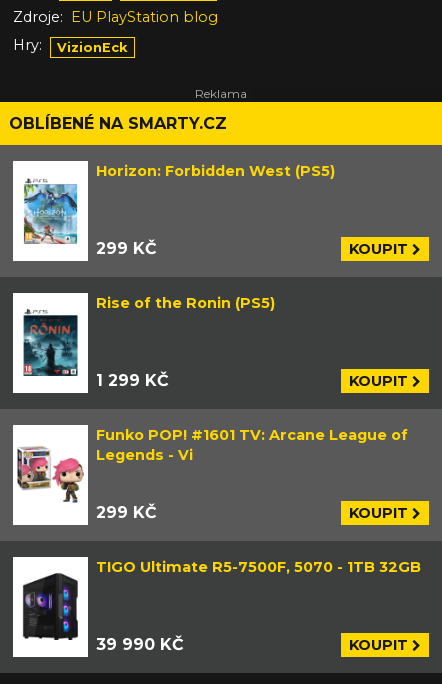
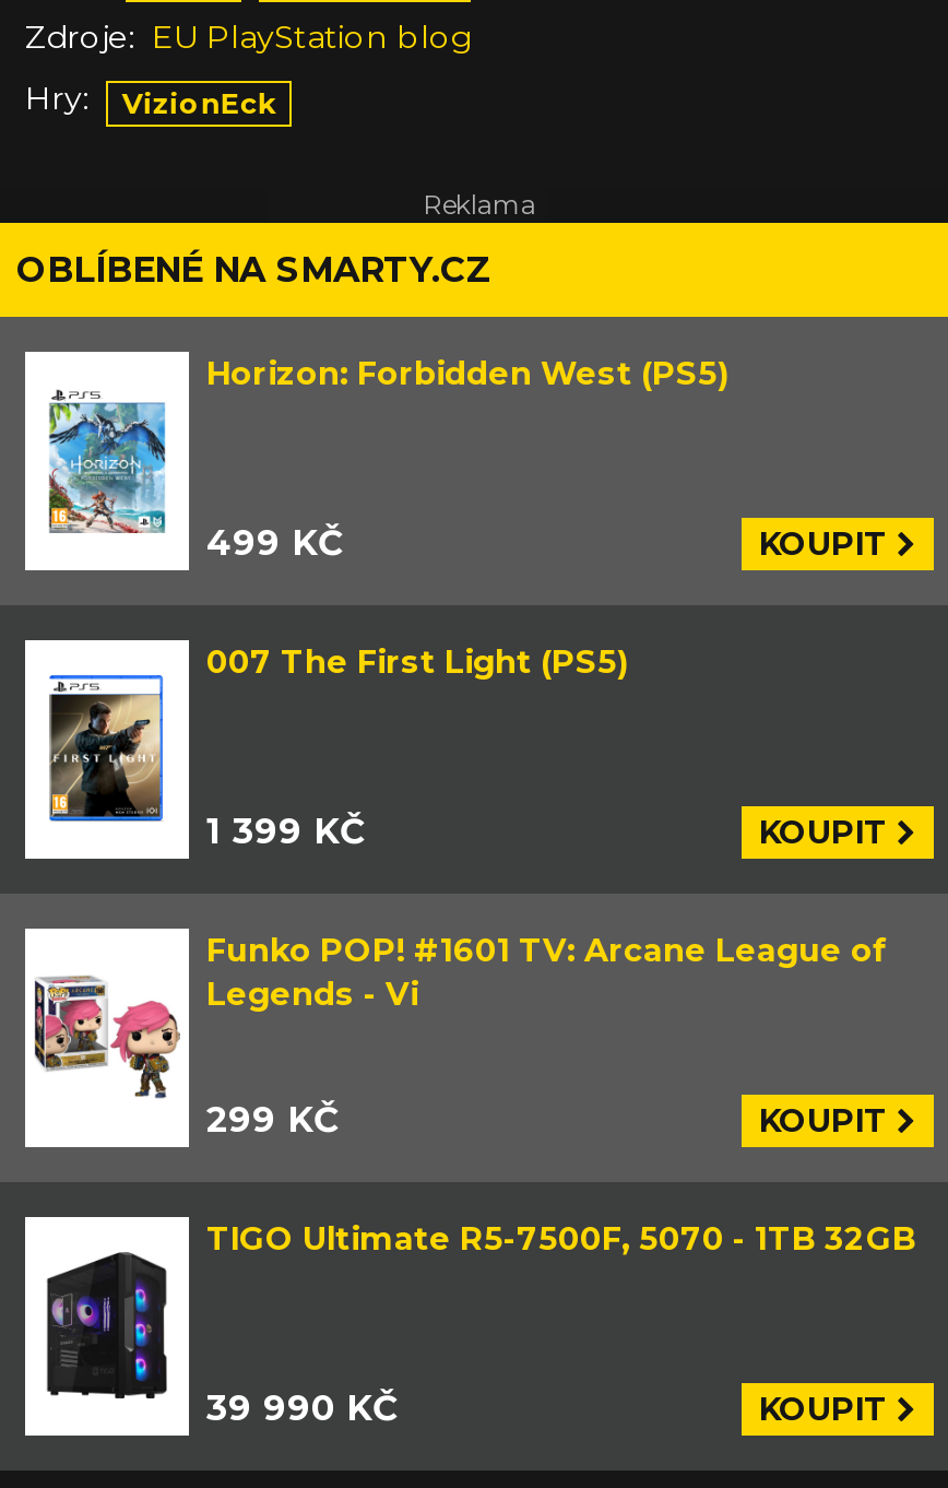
[96,239,157,258] 299 KČ -> [206,522,344,563] 499 KČ
[23,294,275,377] [image] | Rise of the Ronin (PS5) -> [49,642,628,824] [image] | 007 The First Light (PS5)
[96,371,169,390] 1 299 KČ -> [206,810,366,852] 1 399 KČ

